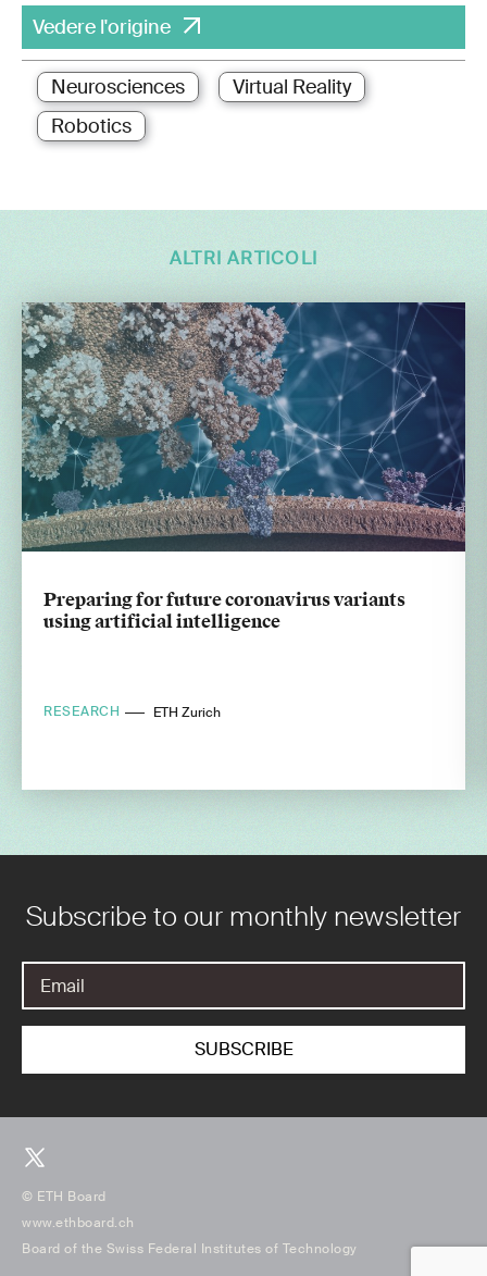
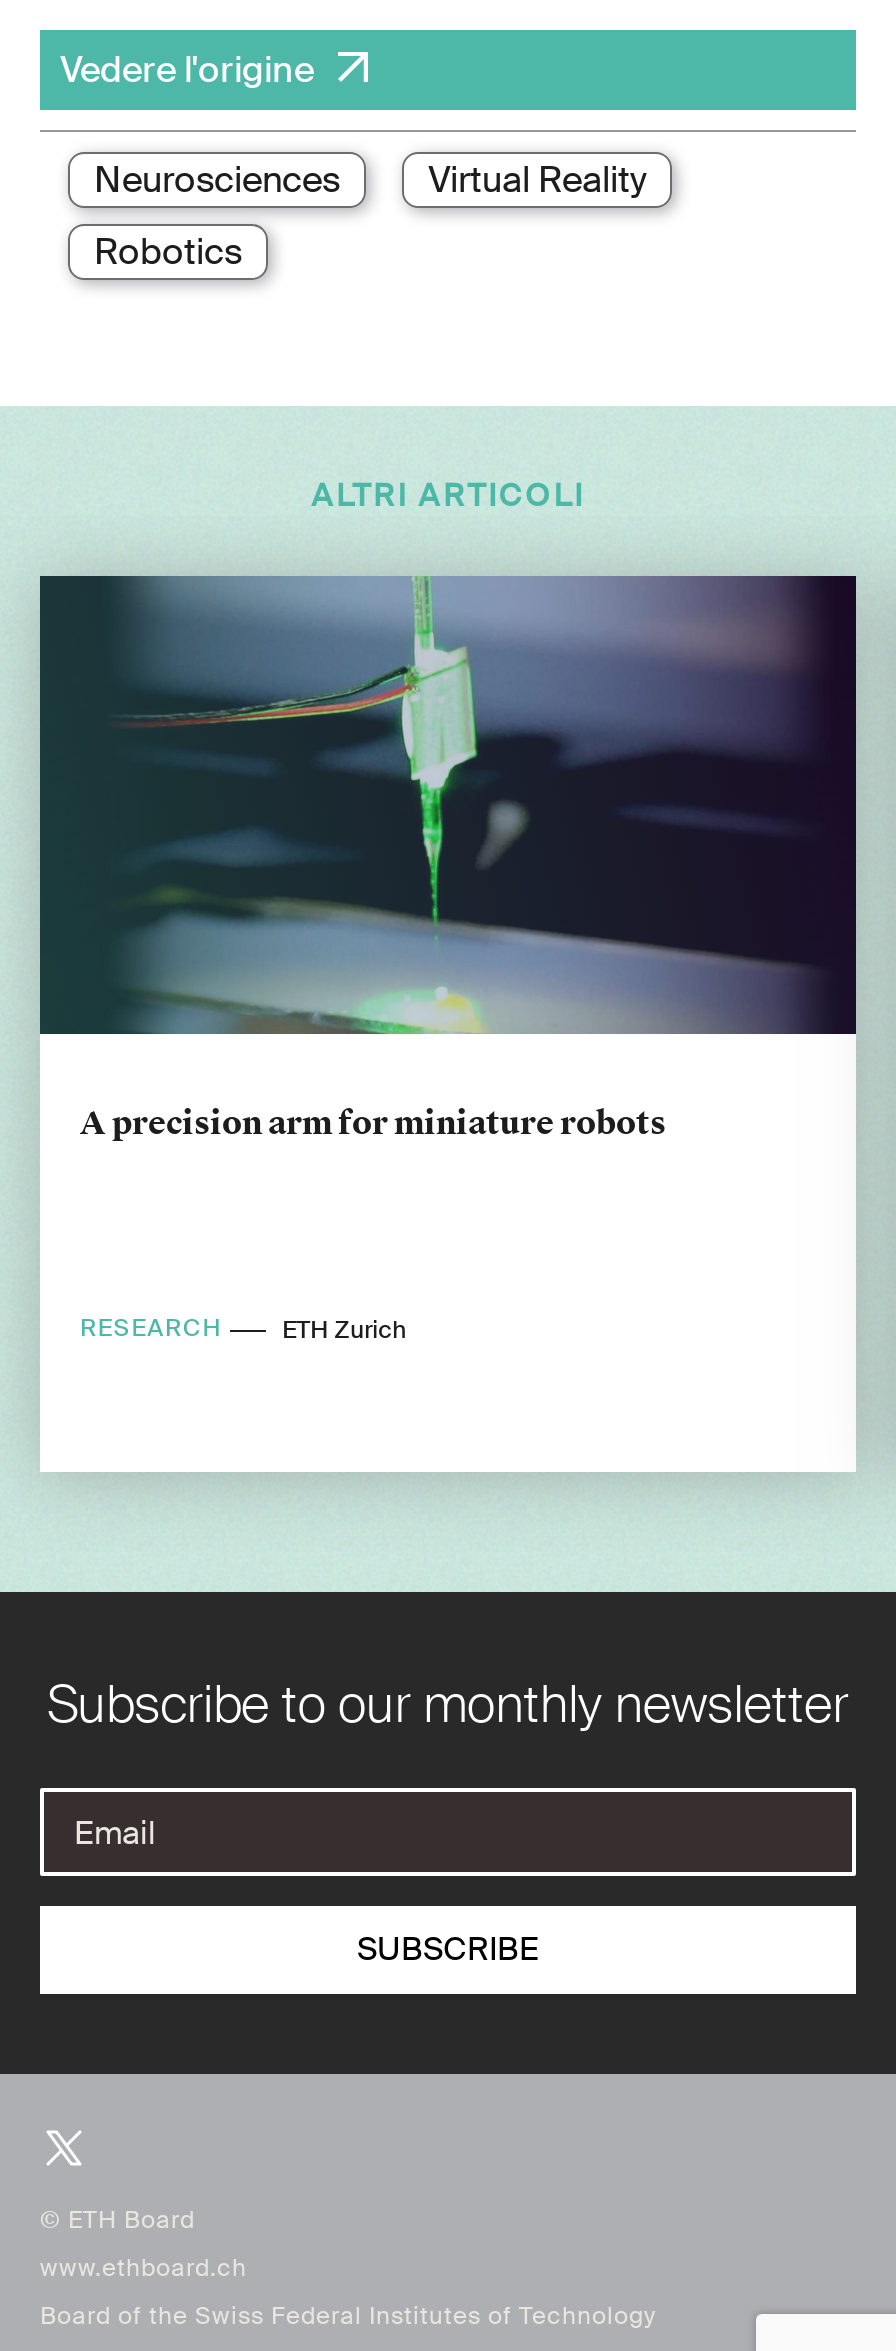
[22,302,465,633] [image] | Preparing for future coronavirus variants | using artificial intelligence -> [38,574,856,1144] [image] | A precision arm for miniature robots

